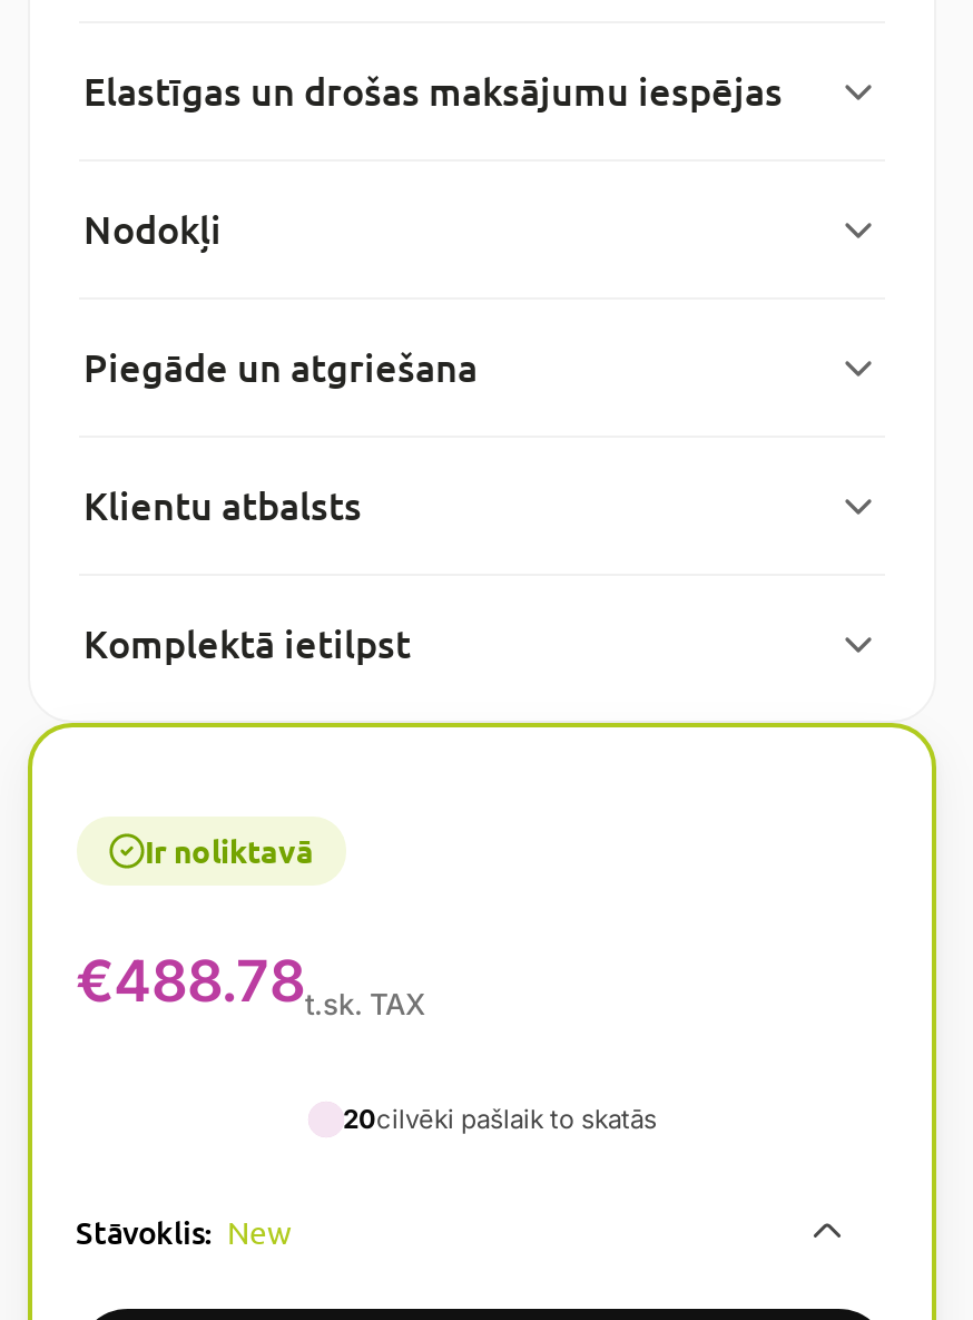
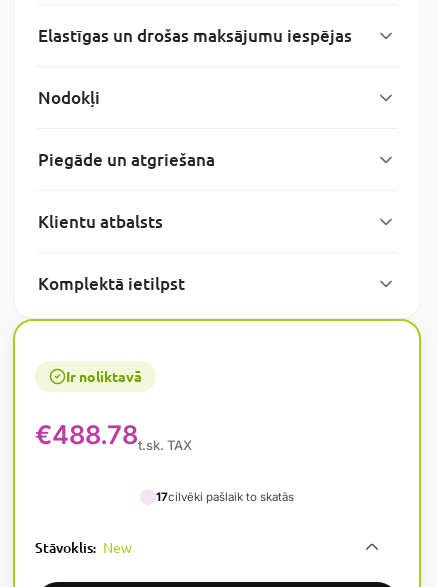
[343,1103,657,1134] 20cilvēki pašlaik to skatās -> [156,489,294,503] 17cilvēki pašlaik to skatās

